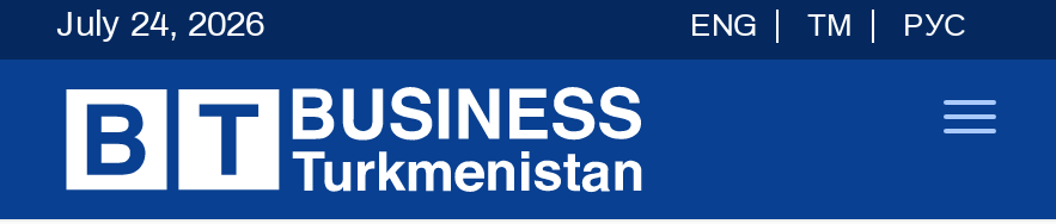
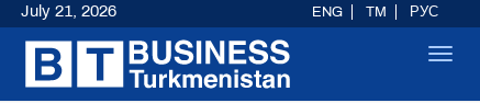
[56,5,264,43] July 24, 2026 -> [21,2,116,20] July 21, 2026

